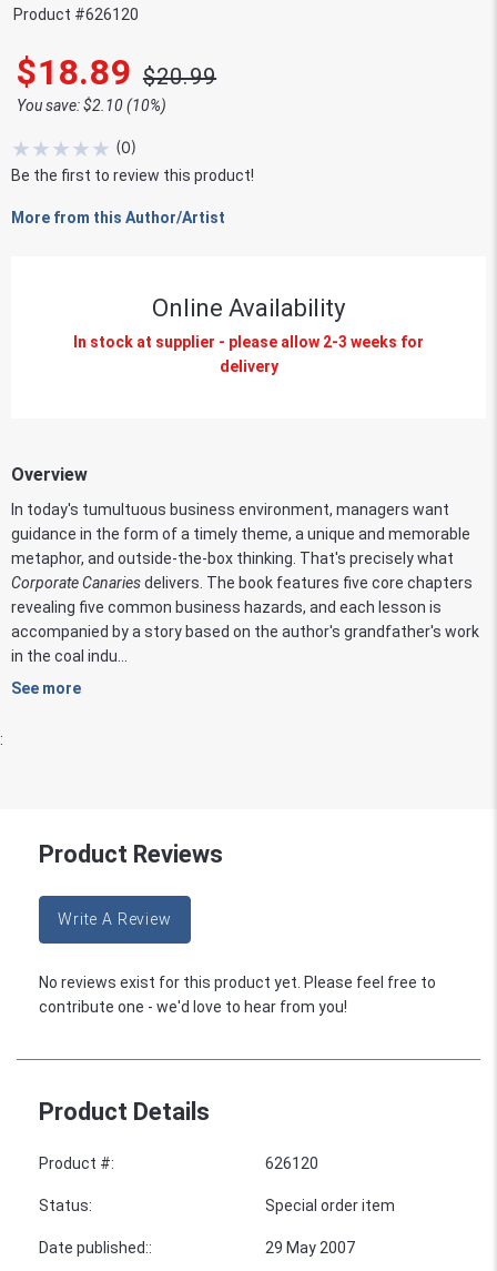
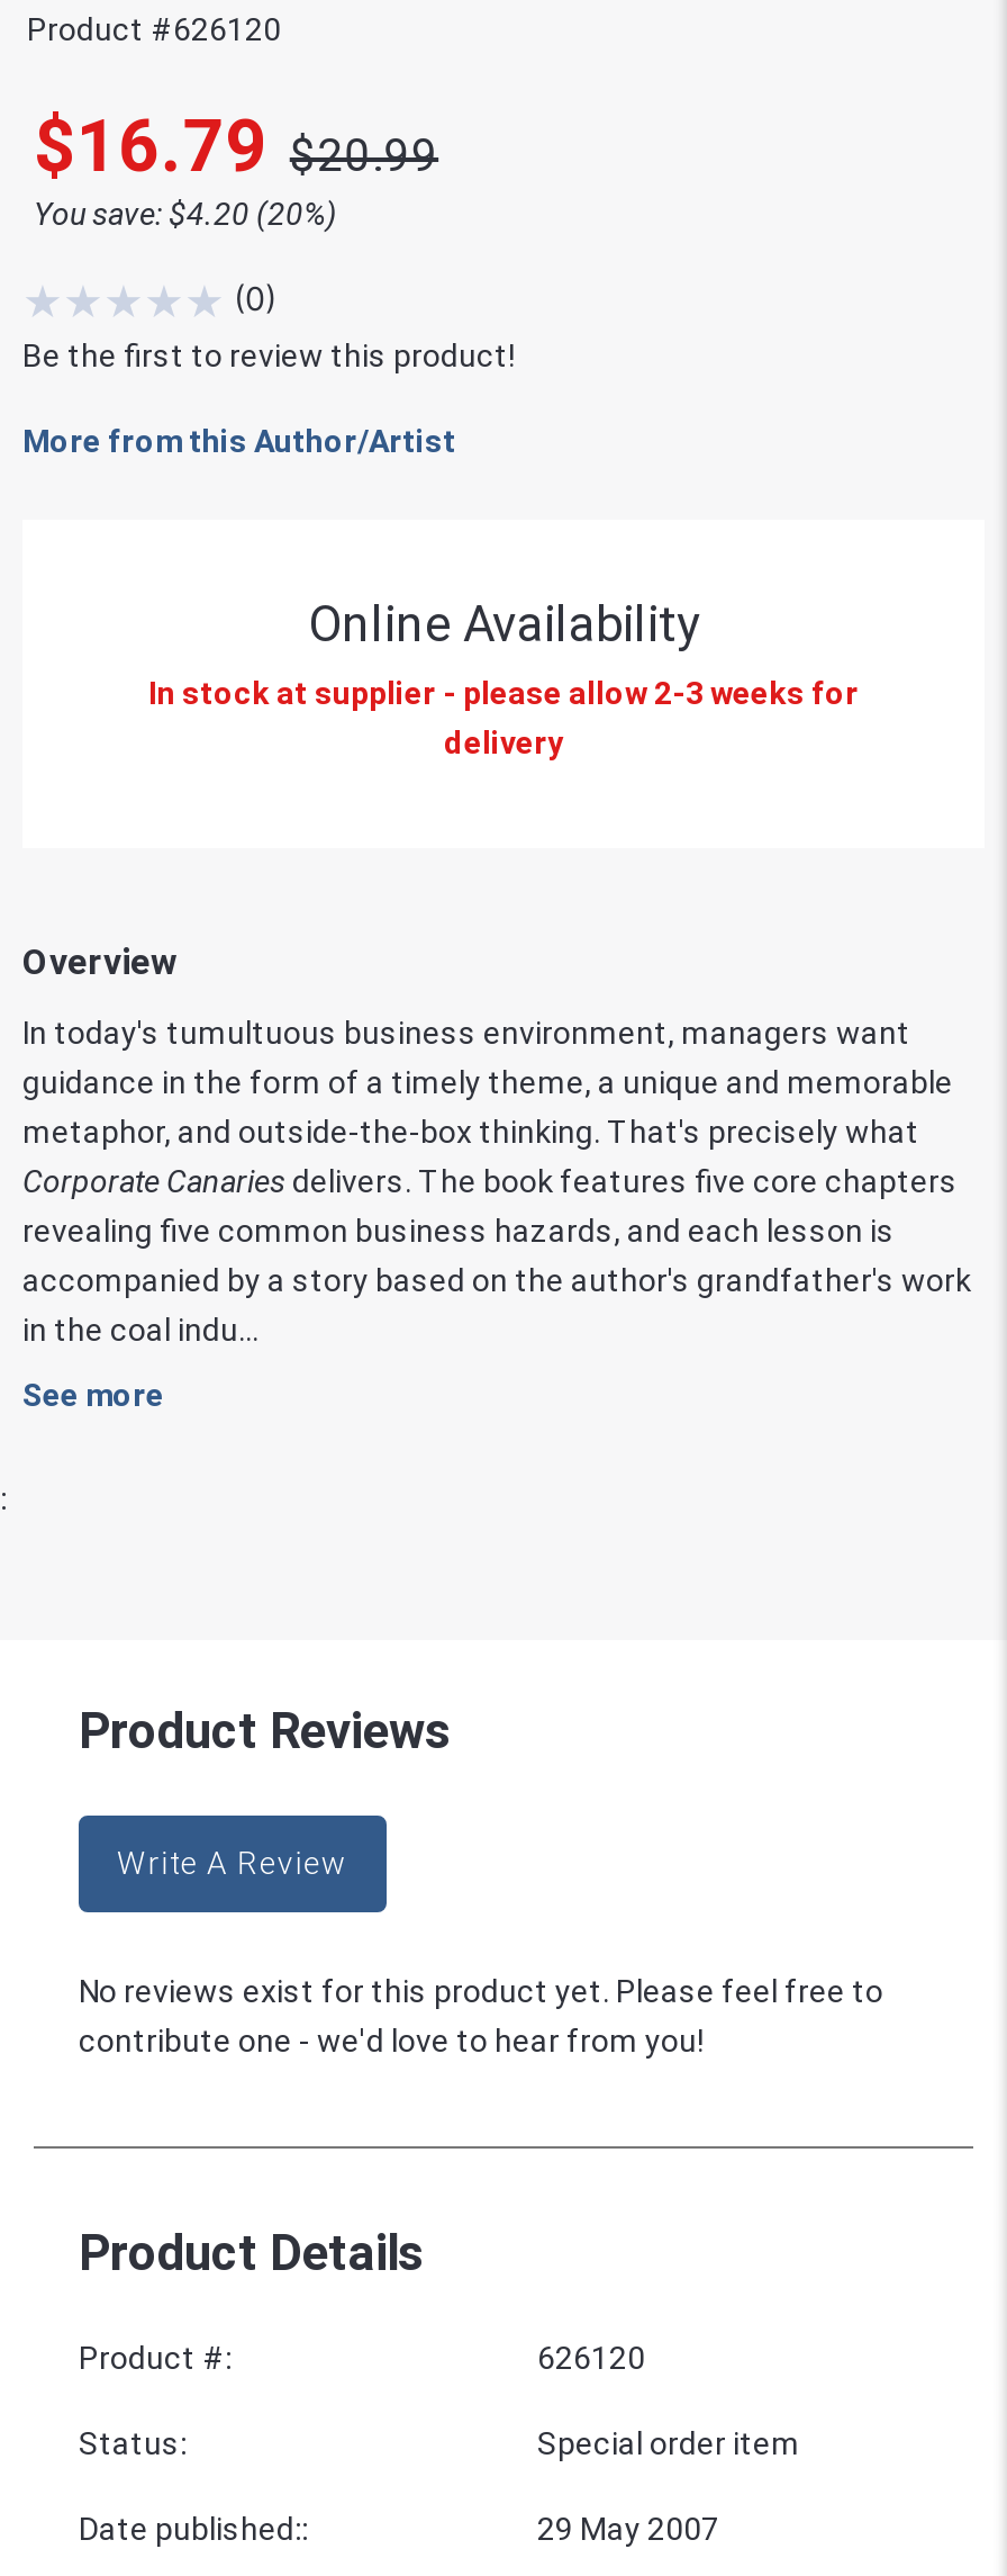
[17,51,216,93] $18.89 $20.99 -> [34,103,439,189] $16.79 $20.99
[17,97,166,114] You save: $2.10 (10%) -> [34,196,337,232] You save: $4.20 (20%)

